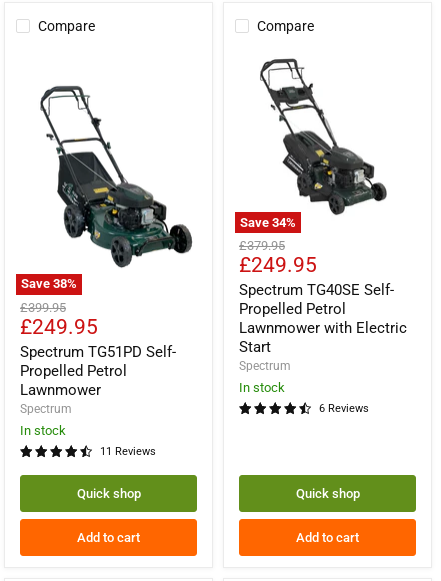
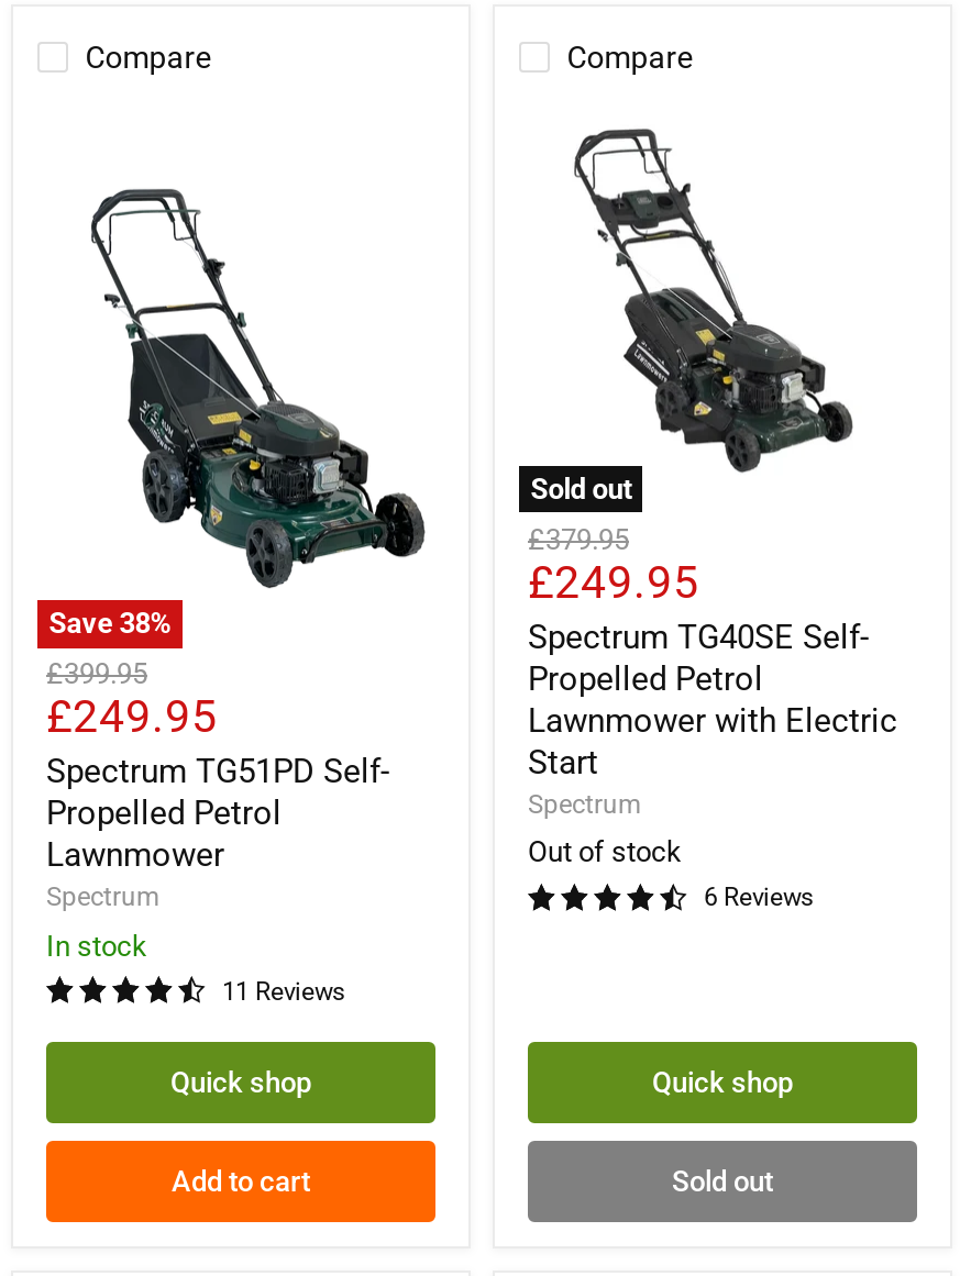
[240,215,296,230] Save 34% -> [530,472,632,505] Sold out
[243,380,285,395] In stock -> [528,836,682,869] Out of stock
[296,530,359,545] Add to cart -> [672,1164,773,1197] Sold out

